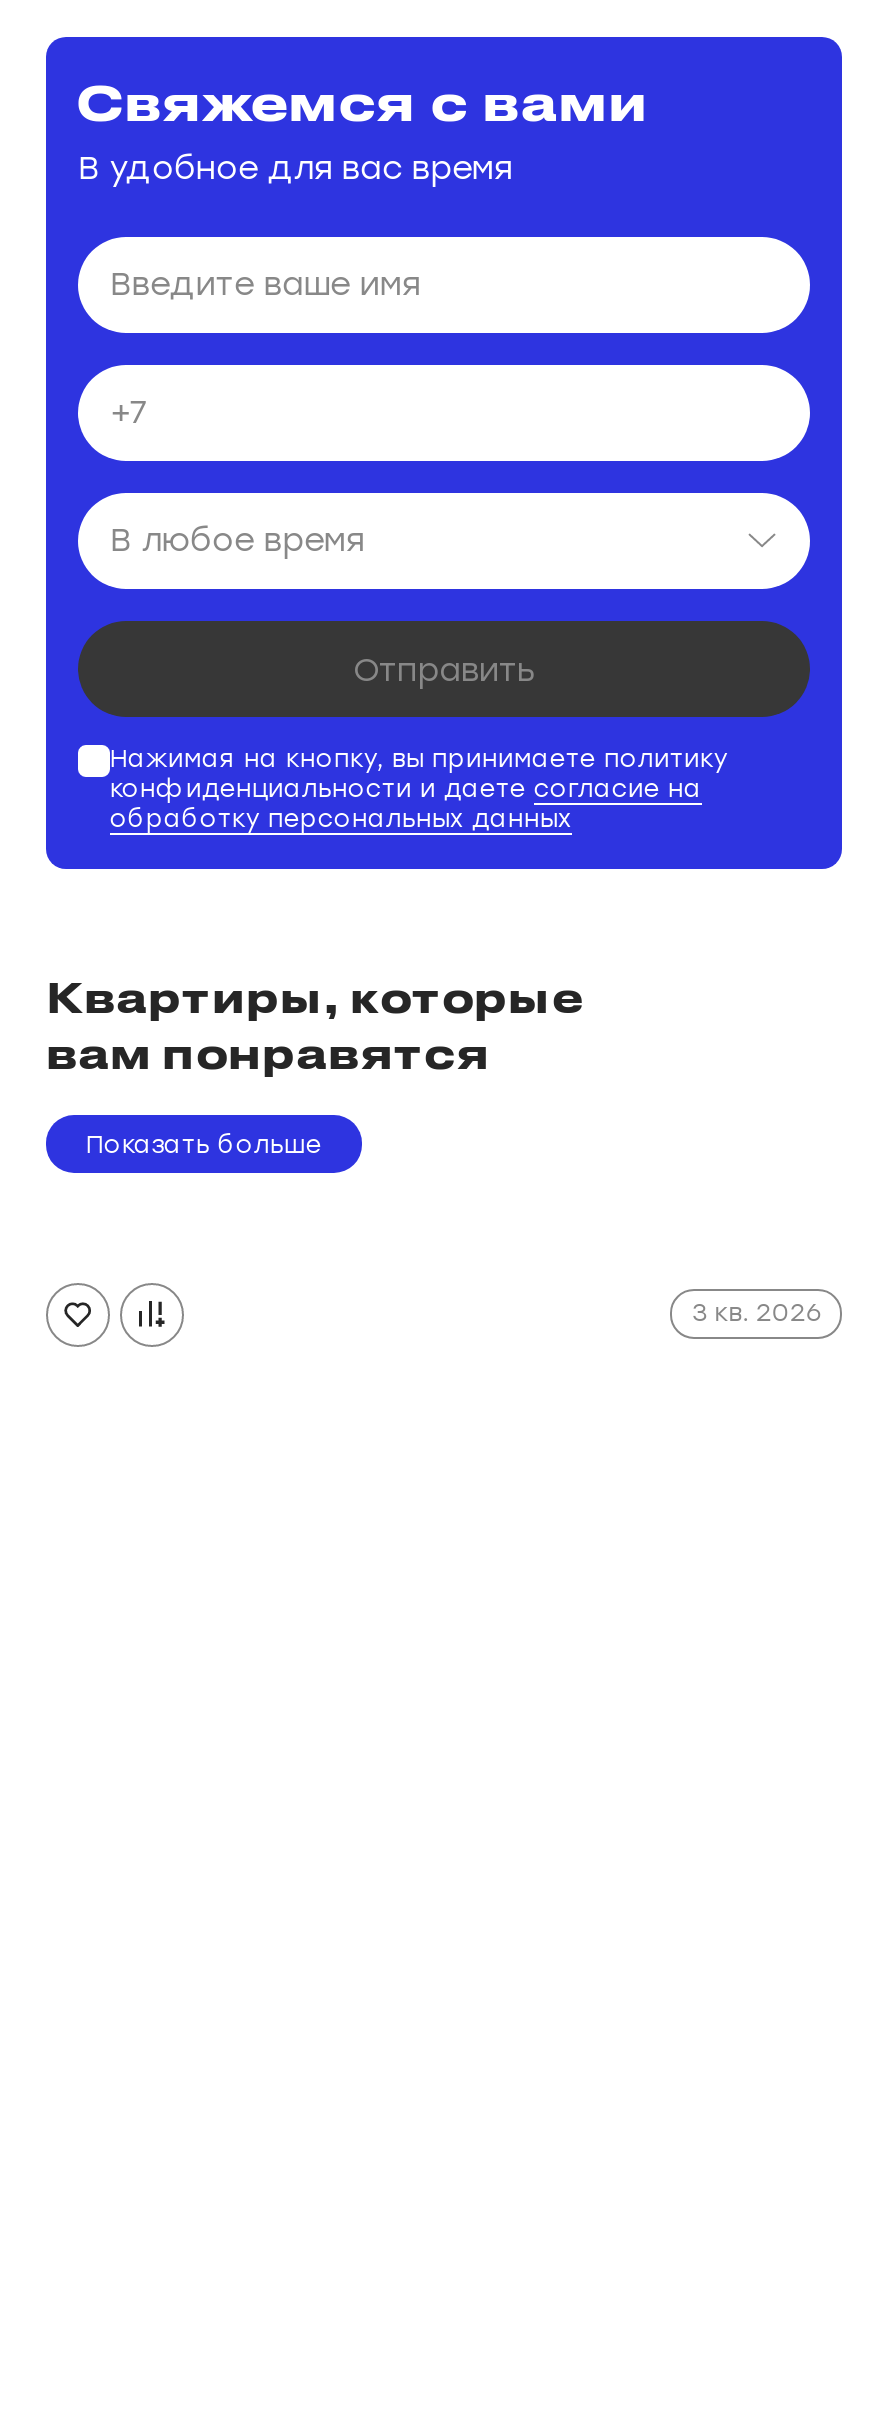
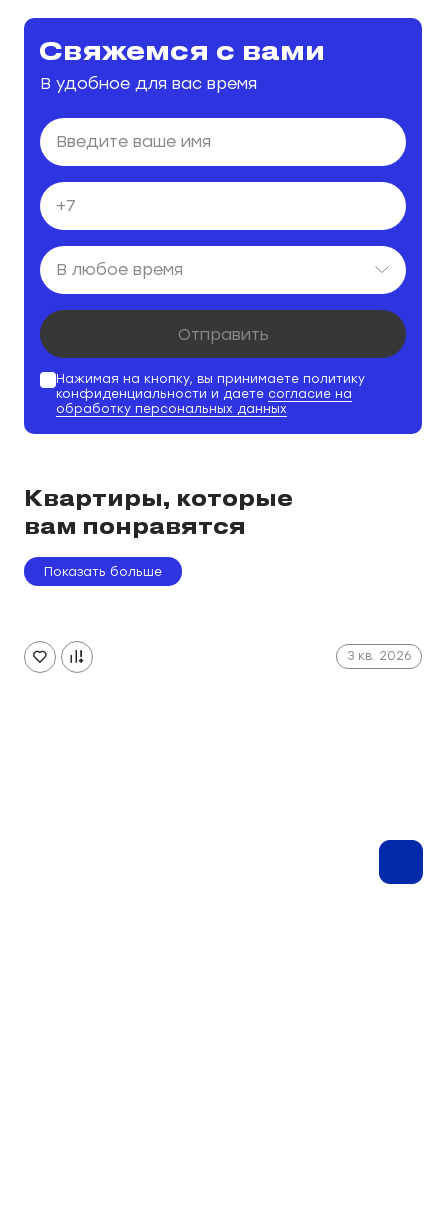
none -> [378,839,424,885] [image]

